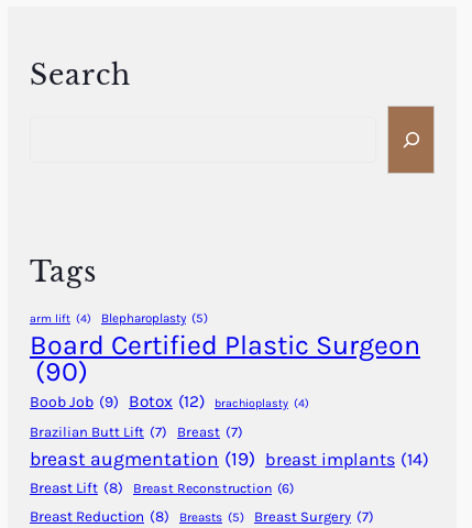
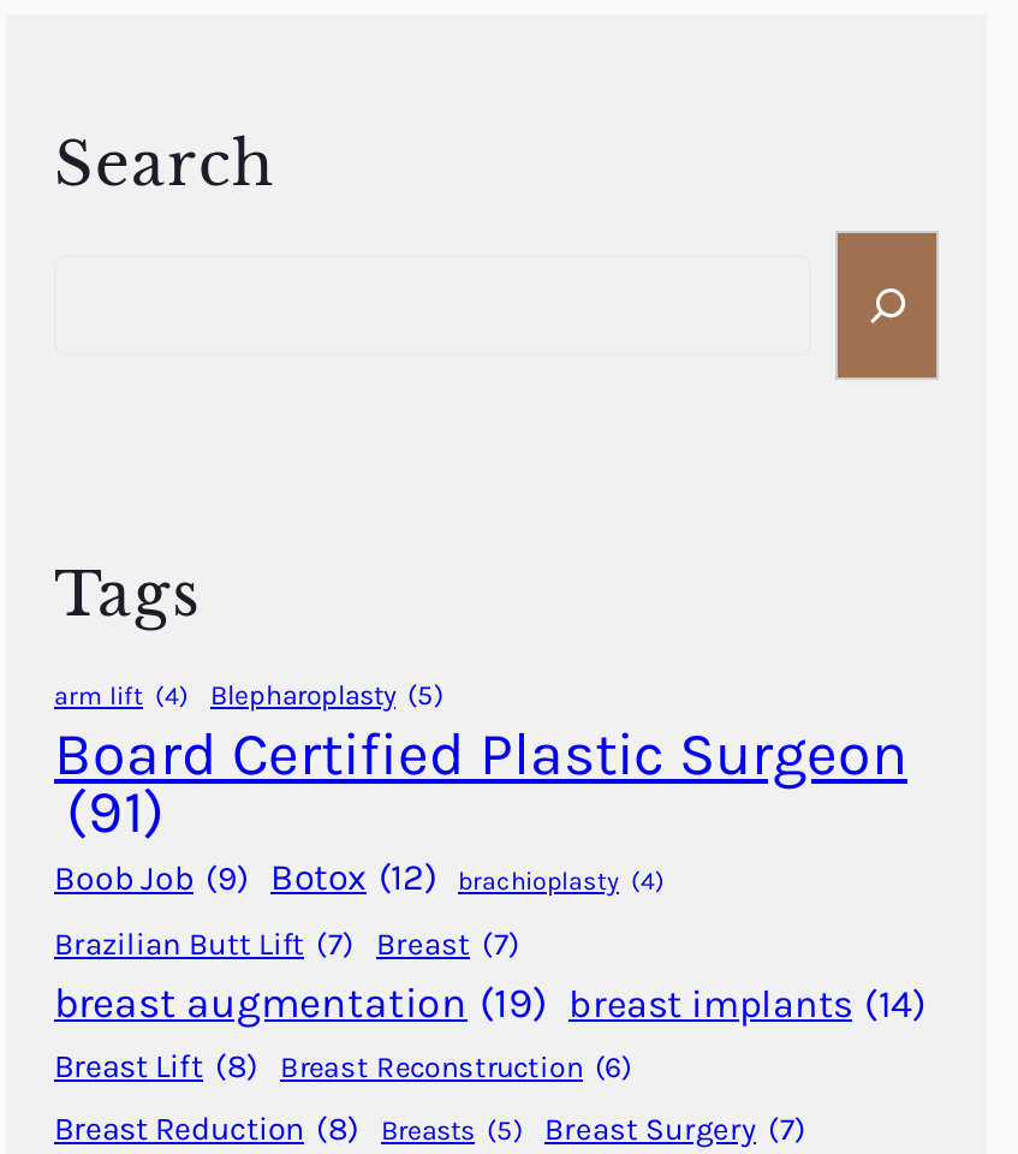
[35,356,88,387] (90) -> [66,777,165,847] (91)

